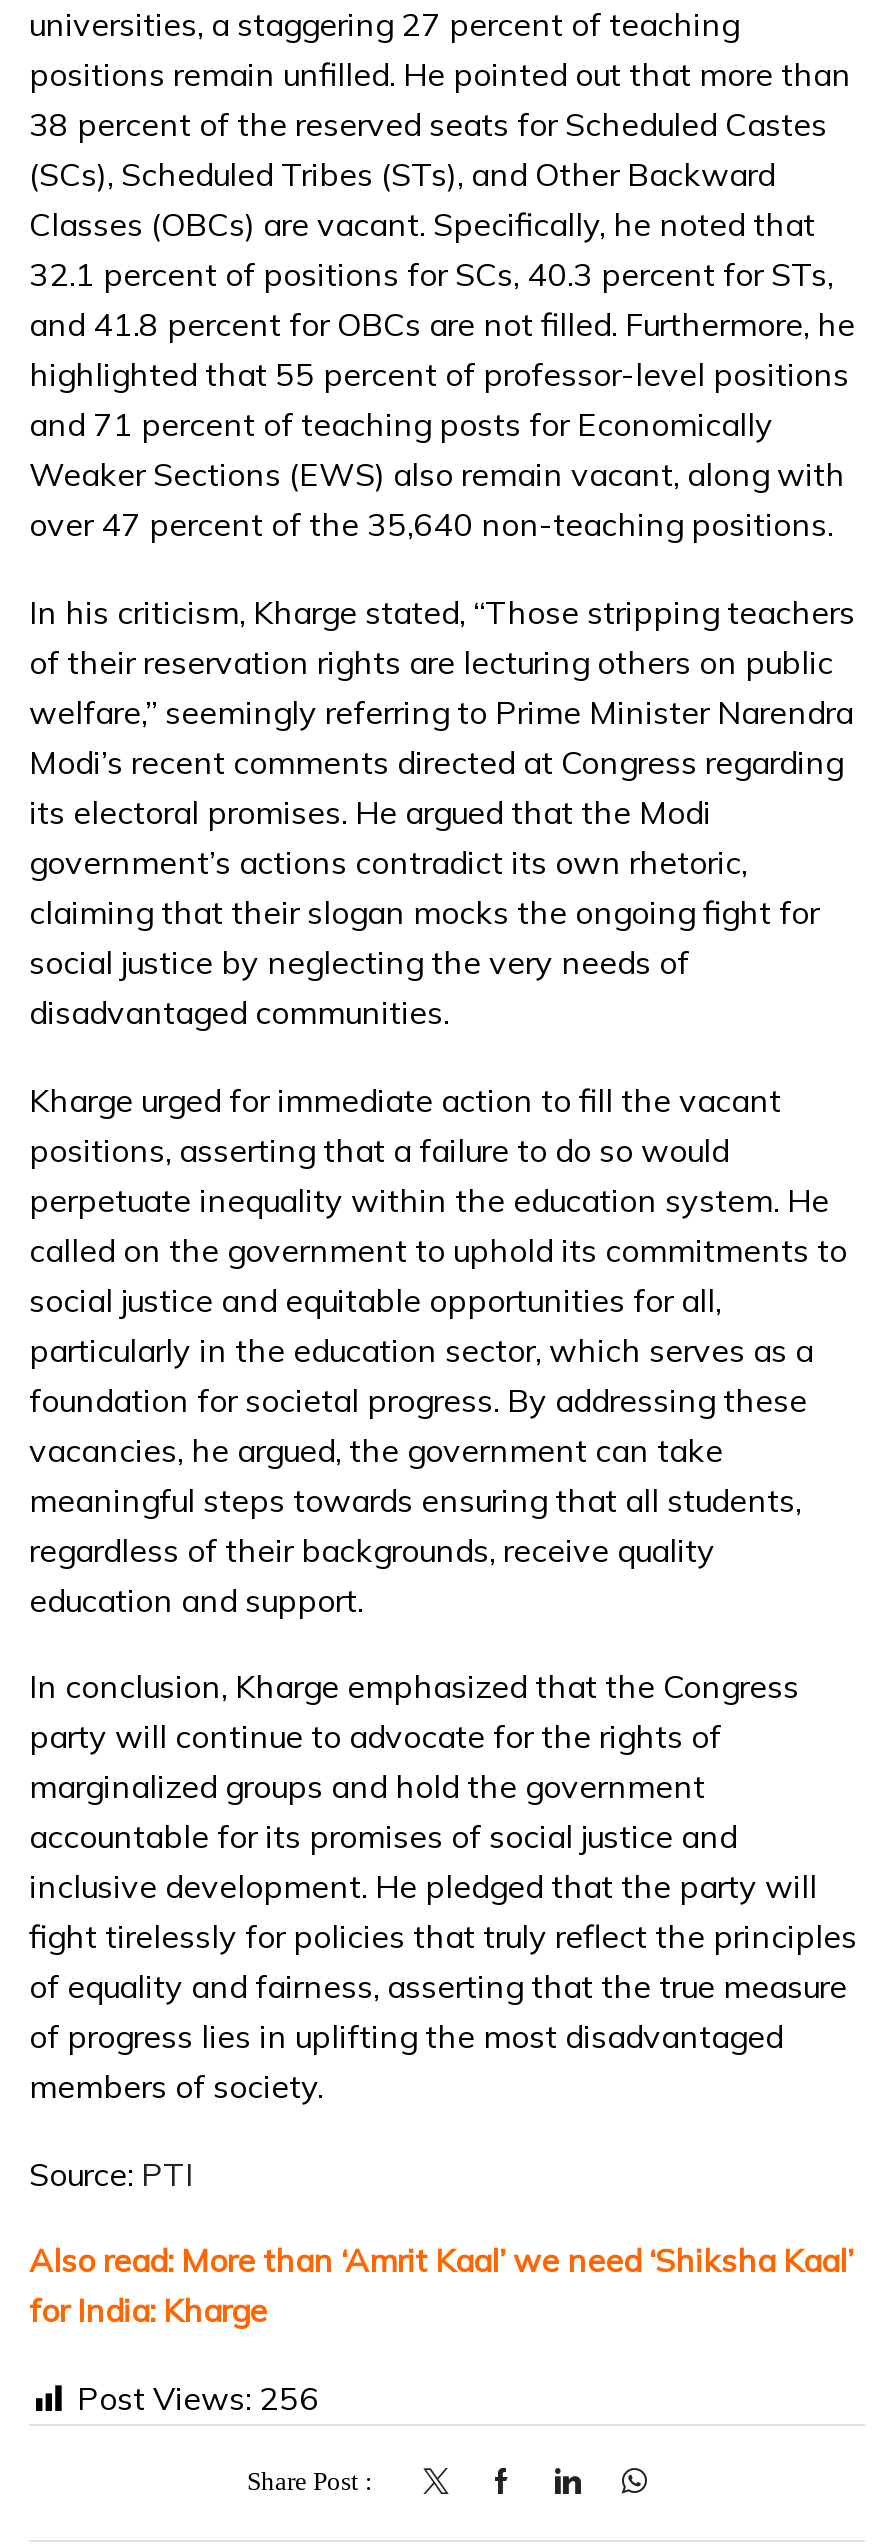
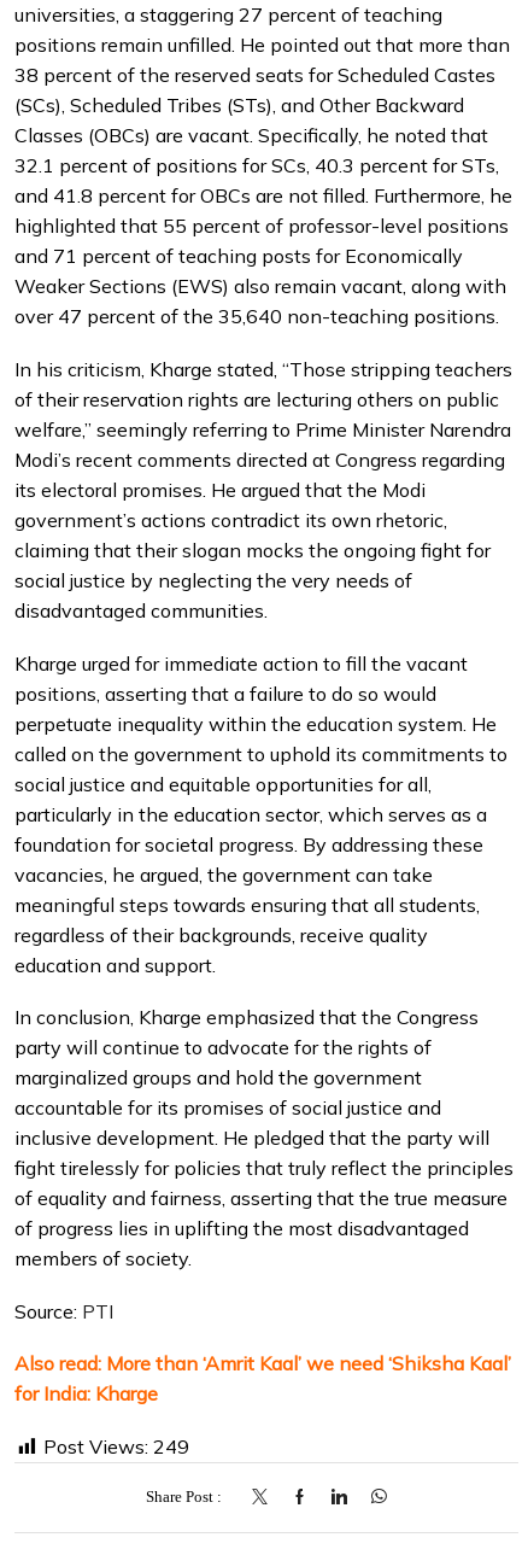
[77,2378,319,2418] Post Views: 256 -> [43,1434,189,1458] Post Views: 249

